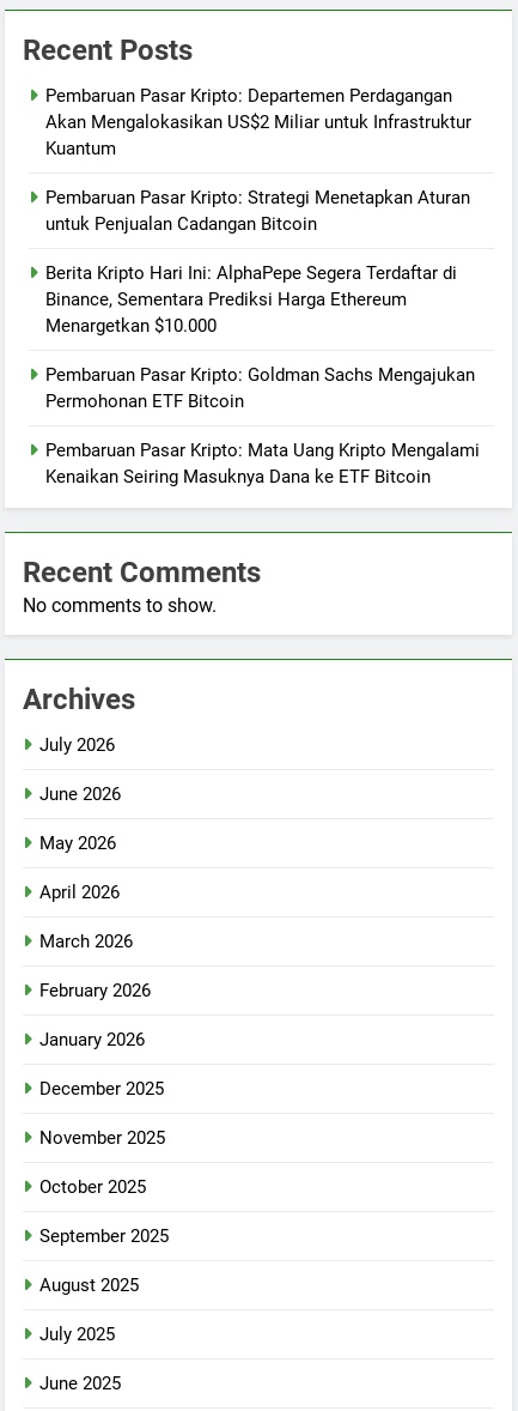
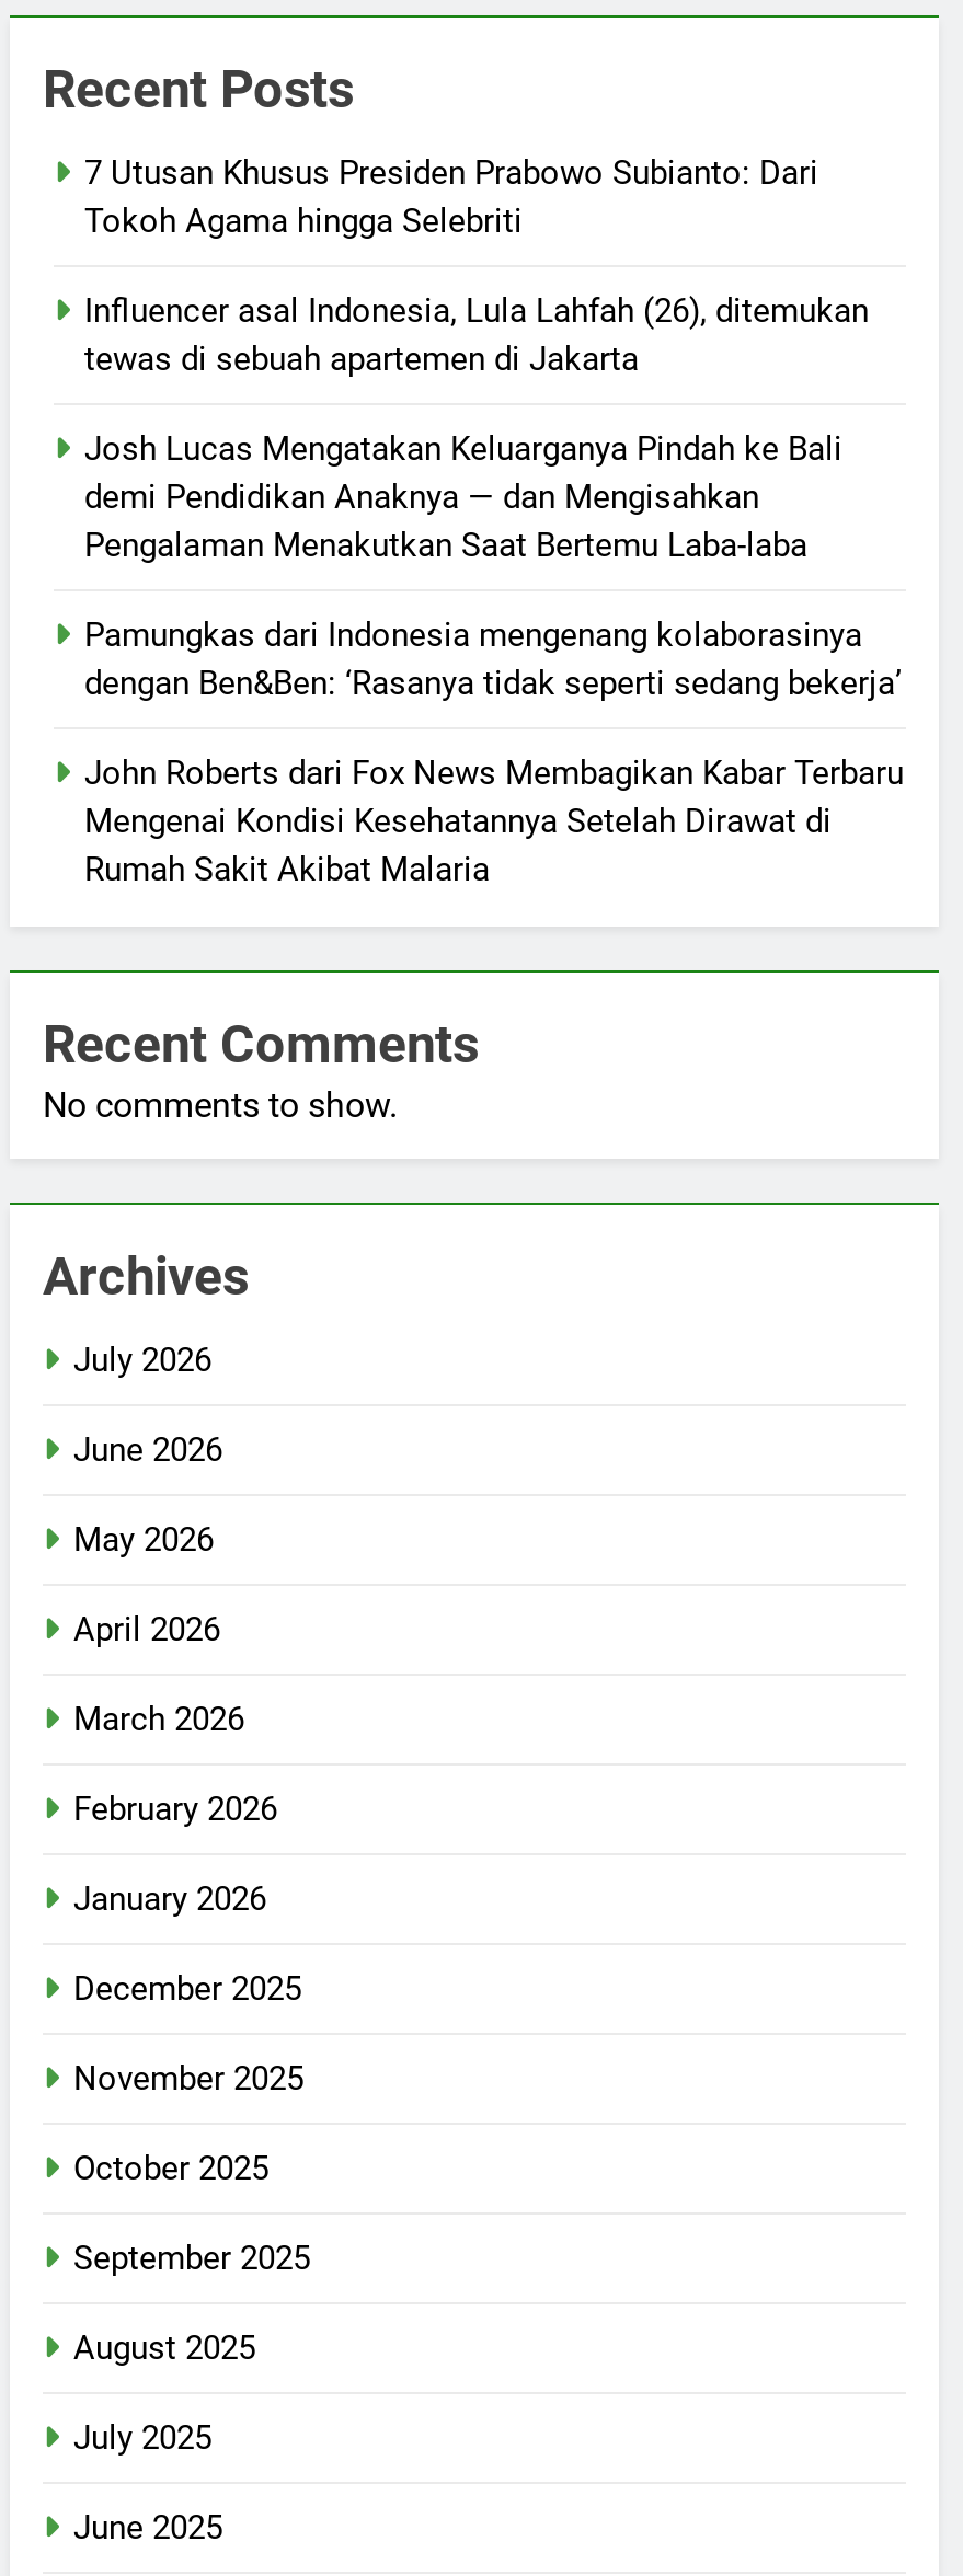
[45,85,471,159] Pembaruan Pasar Kripto: Departemen Perdagangan | Akan Mengalokasikan US$2 Miliar untuk Infrastruktur | Kuantum -> [84,154,818,242] 7 Utusan Khusus Presiden Prabowo Subianto: Dari | Tokoh Agama hingga Selebriti
[45,187,470,235] Pembaruan Pasar Kripto: Strategi Menetapkan Aturan | untuk Penjualan Cadangan Bitcoin -> [84,292,869,380] Influencer asal Indonesia, Lula Lahfah (26), ditemukan | tewas di sebuah apartemen di Jakarta
[45,262,457,336] Berita Kripto Hari Ini: AlphaPepe Segera Terdaftar di | Binance, Sementara Prediksi Harga Ethereum | Menargetkan $10.000 -> [84,430,842,566] Josh Lucas Mengatakan Keluarganya Pindah ke Bali | demi Pendidikan Anaknya — dan Mengisahkan | Pengalaman Menakutkan Saat Bertemu Laba-laba
[45,364,475,412] Pembaruan Pasar Kripto: Goldman Sachs Mengajukan | Permohonan ETF Bitcoin -> [84,616,902,704] Pamungkas dari Indonesia mengenang kolaborasinya | dengan Ben&Ben: ‘Rasanya tidak seperti sedang bekerja’
[45,439,480,487] Pembaruan Pasar Kripto: Mata Uang Kripto Mengalami | Kenaikan Seiring Masuknya Dana ke ETF Bitcoin -> [84,754,904,890] John Roberts dari Fox News Membagikan Kabar Terbaru | Mengenai Kondisi Kesehatannya Setelah Dirawat di | Rumah Sakit Akibat Malaria

